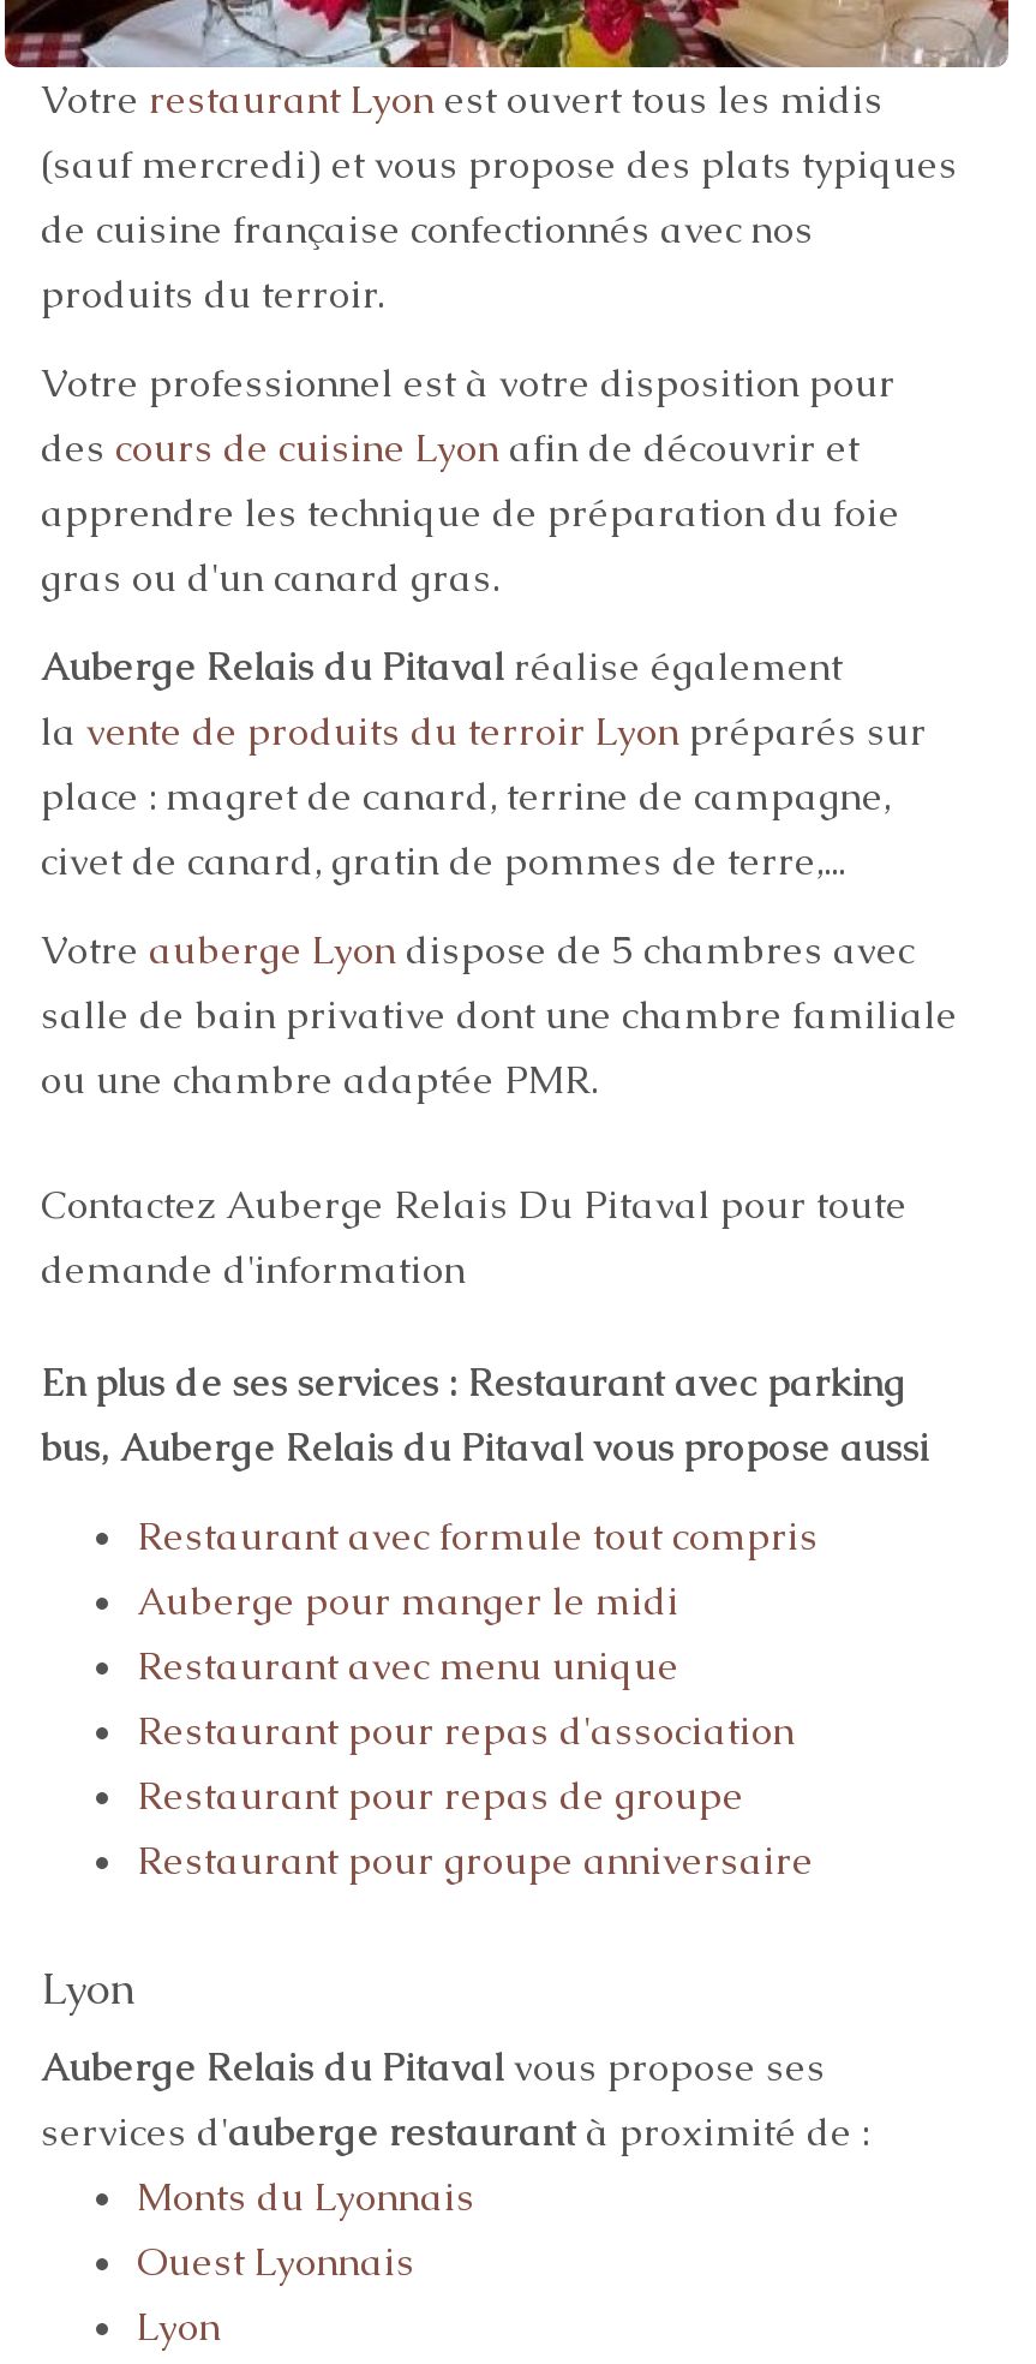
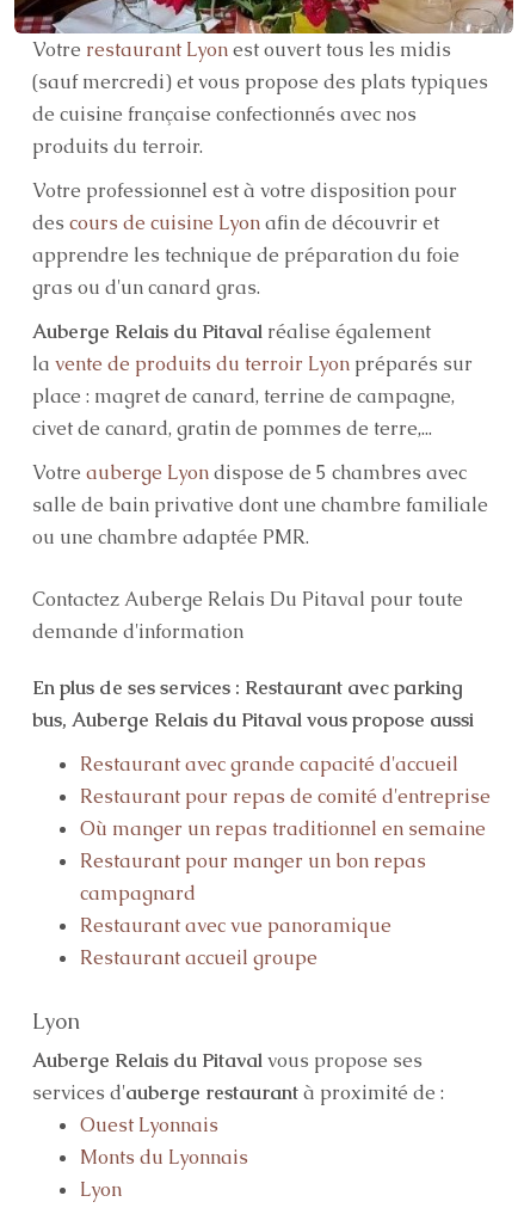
[137,1512,819,1887] Restaurant avec formule tout compris | Auberge pour manger le midi | Restaurant avec menu unique | Restaurant pour repas d'association | Restaurant pour repas de groupe | Restaurant pour groupe anniversaire -> [80,752,491,971] Restaurant avec grande capacité d'accueil | Restaurant pour repas de comité d'entreprise | Où manger un repas traditionnel en semaine | Restaurant pour manger un bon repas | campagnard | Restaurant avec vue panoramique | Restaurant accueil groupe
moved [137,2173,475,2223] -> [80,1145,248,1170]: Monts du Lyonnais

